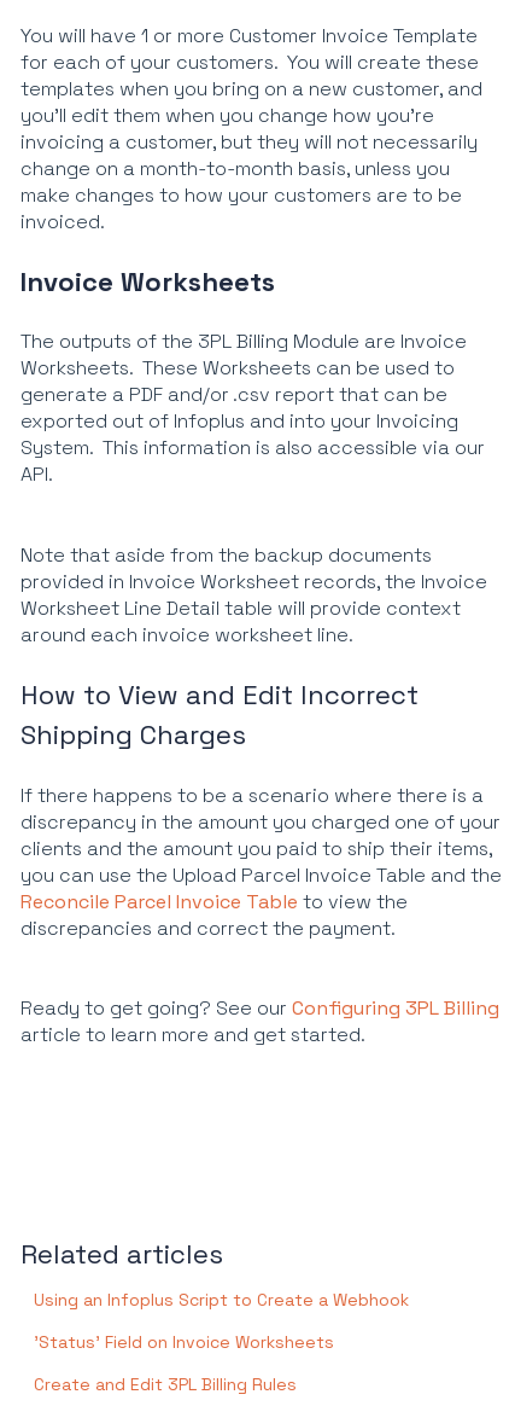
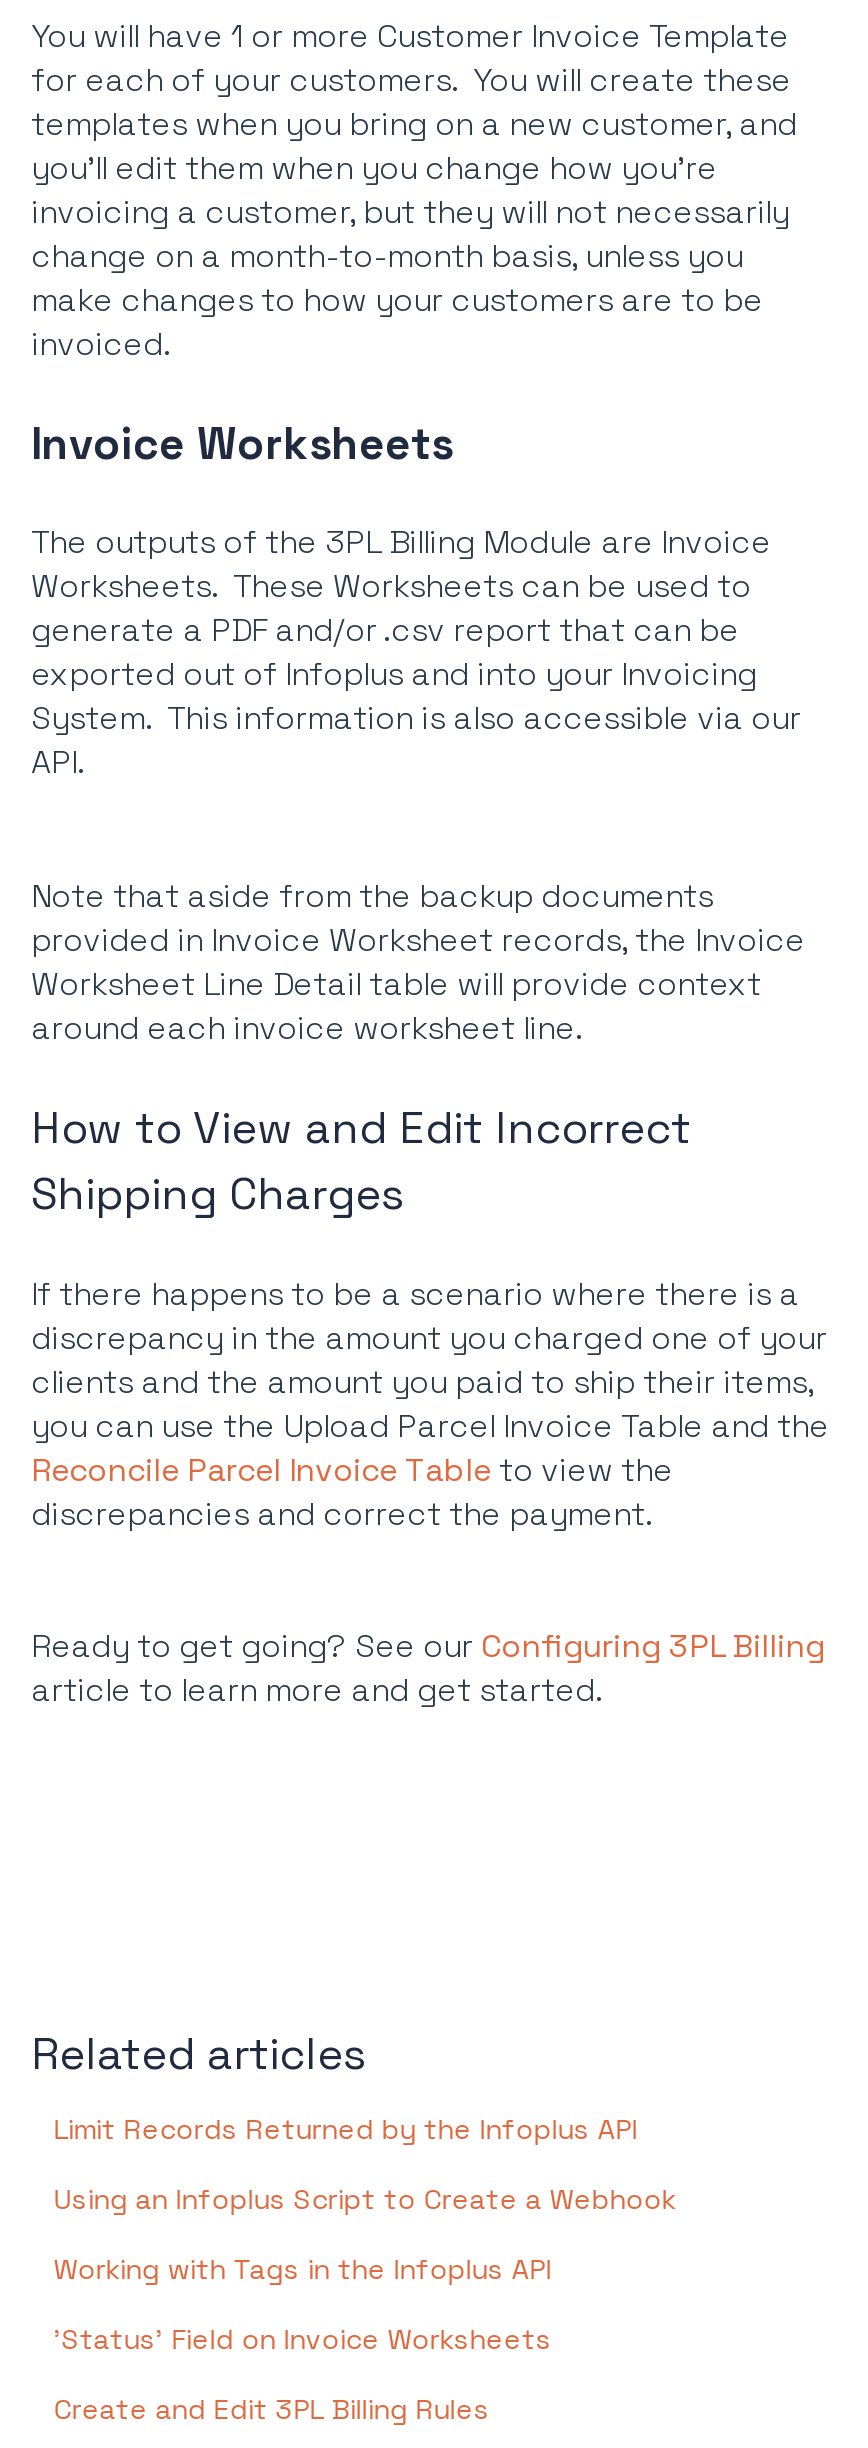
none -> [53,2112,637,2148] Limit Records Returned by the Infoplus API
none -> [53,2252,551,2288] Working with Tags in the Infoplus API

